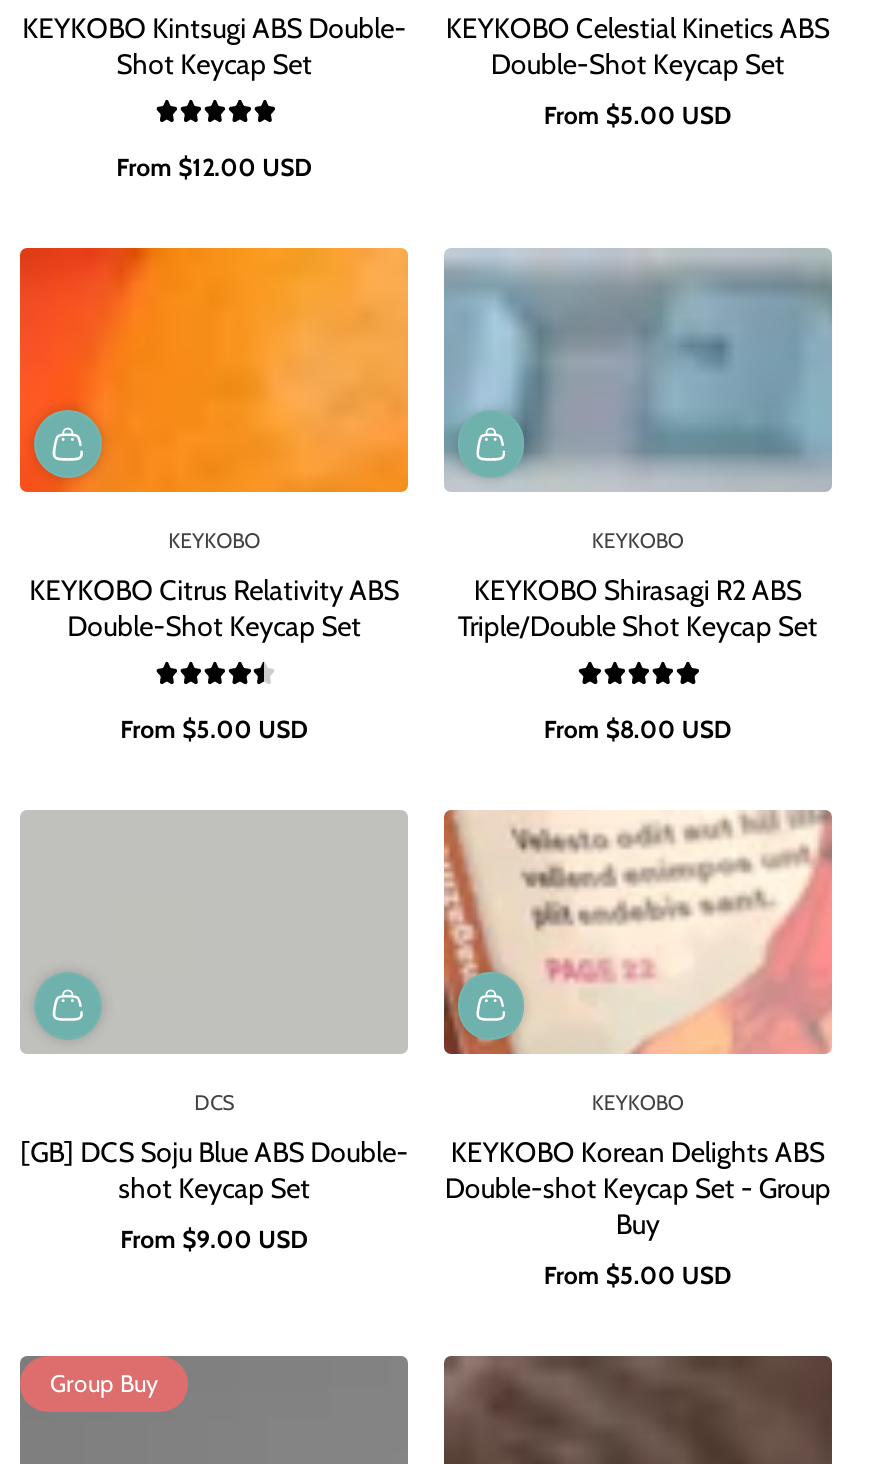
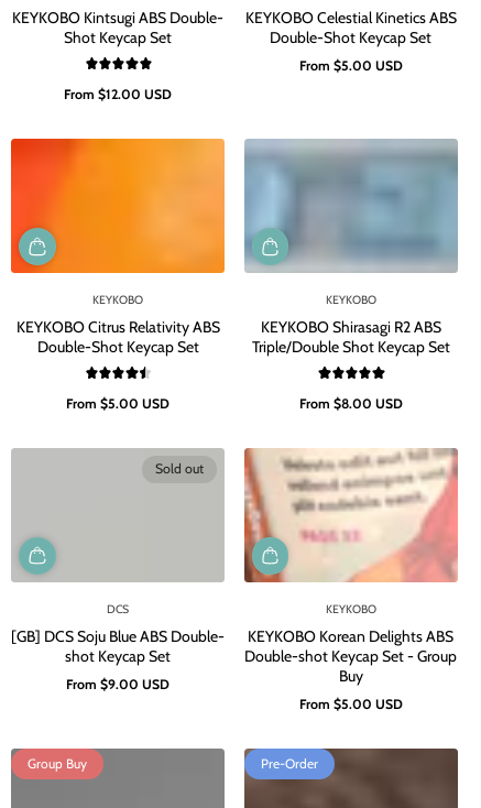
none -> [155,461,204,477] Sold out
none -> [261,755,318,772] Pre-Order

